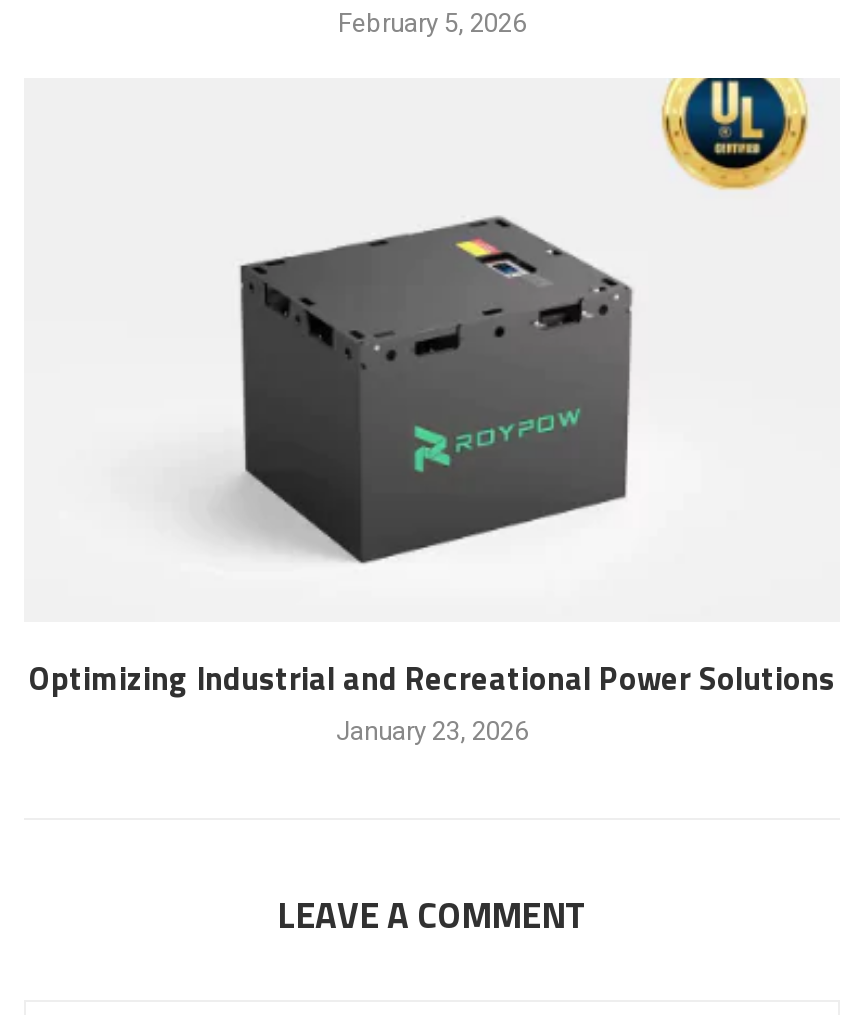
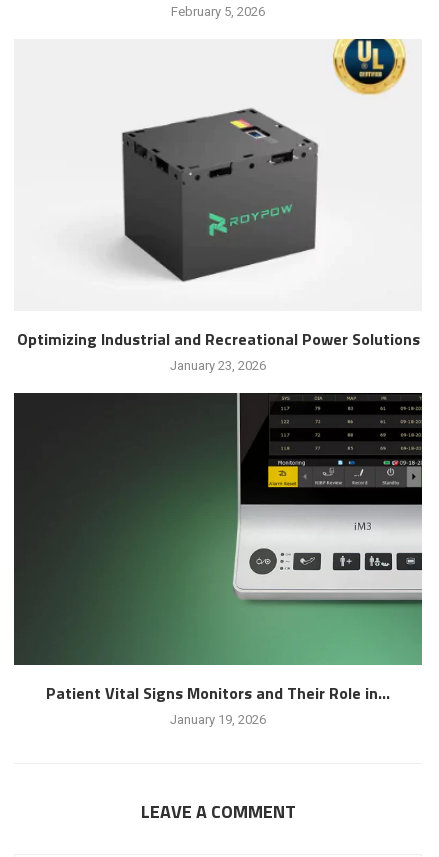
none -> [13,392,423,727] [image] | Patient Vital Signs Monitors and Their Role in... | January 19, 2026

